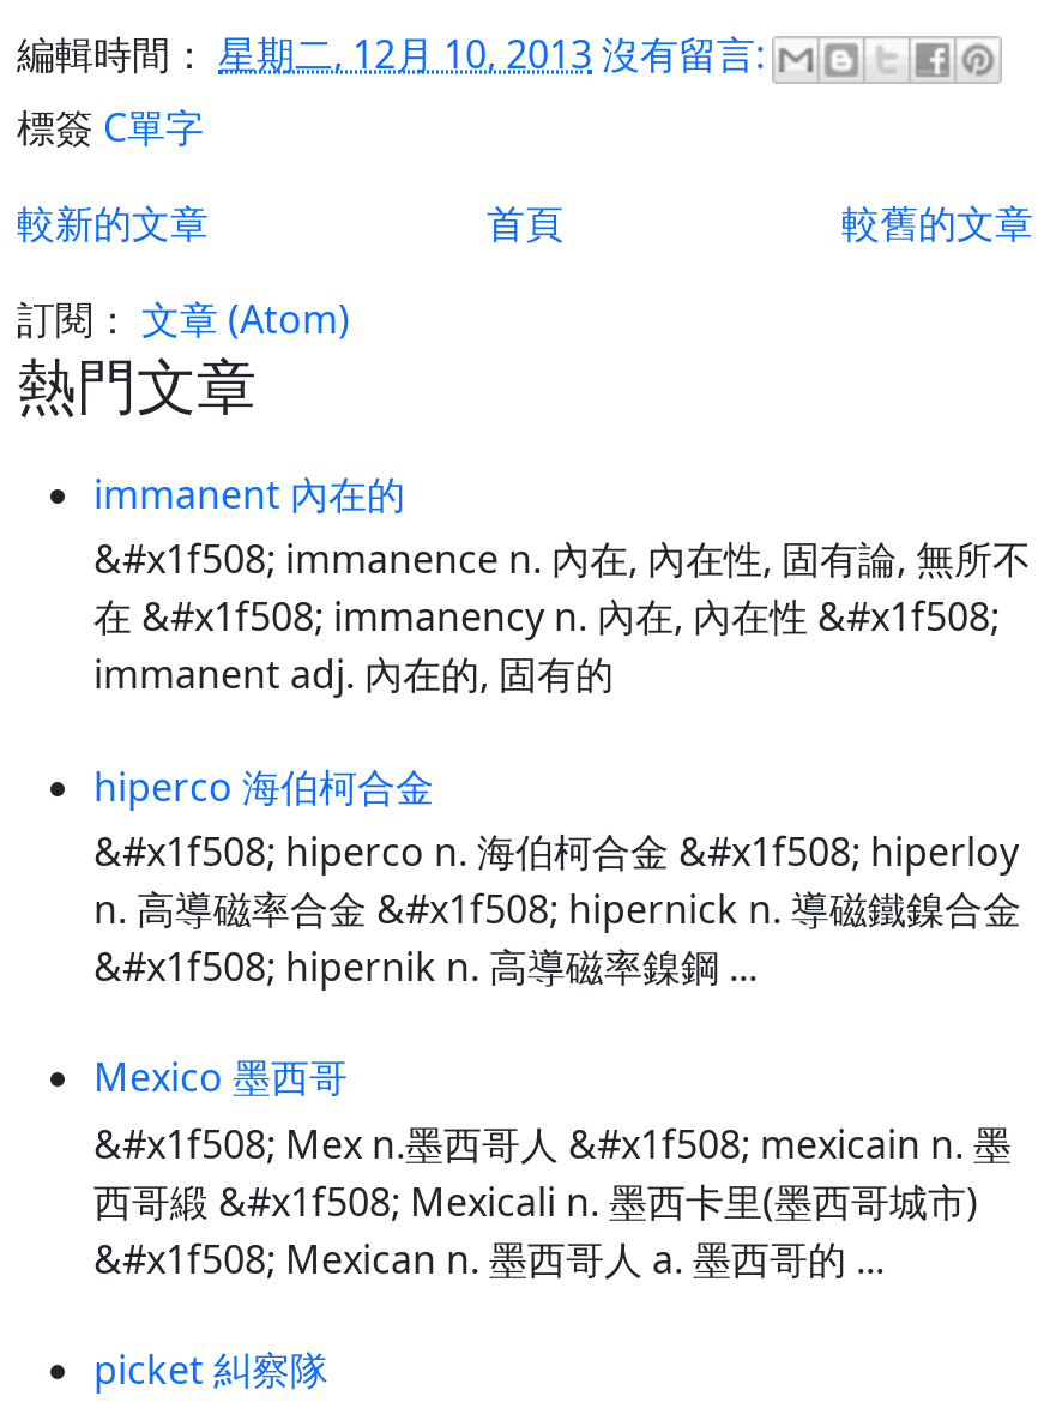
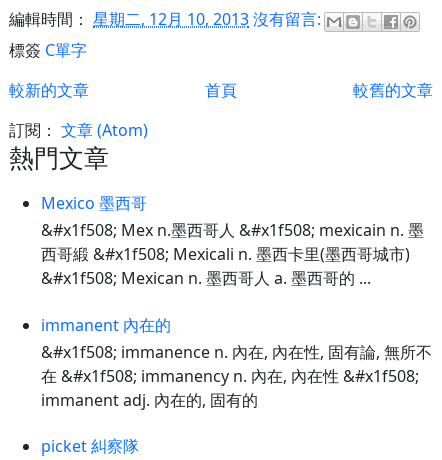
moved [93,468,1031,701] -> [41,314,432,411]: immanent 內在的 | &#x1f508; immanence n. 內在, 內在性, 固有論, 無所不 | 在 &#x1f508; immanency n. 內在, 內在性 &#x1f508; | immanent adj. 內在的, 固有的
[93,760,1021,993] hiperco 海伯柯合金 | &#x1f508; hiperco n. 海伯柯合金 &#x1f508; hiperloy | n. 高導磁率合金 &#x1f508; hipernick n. 導磁鐵鎳合金 | &#x1f508; hipernik n. 高導磁率鎳鋼 ... -> none
moved [93,1051,1012,1284] -> [41,192,424,289]: Mexico 墨西哥 | &#x1f508; Mex n.墨西哥人 &#x1f508; mexicain n. 墨 | 西哥緞 &#x1f508; Mexicali n. 墨西卡里(墨西哥城市) | &#x1f508; Mexican n. 墨西哥人 a. 墨西哥的 ...

